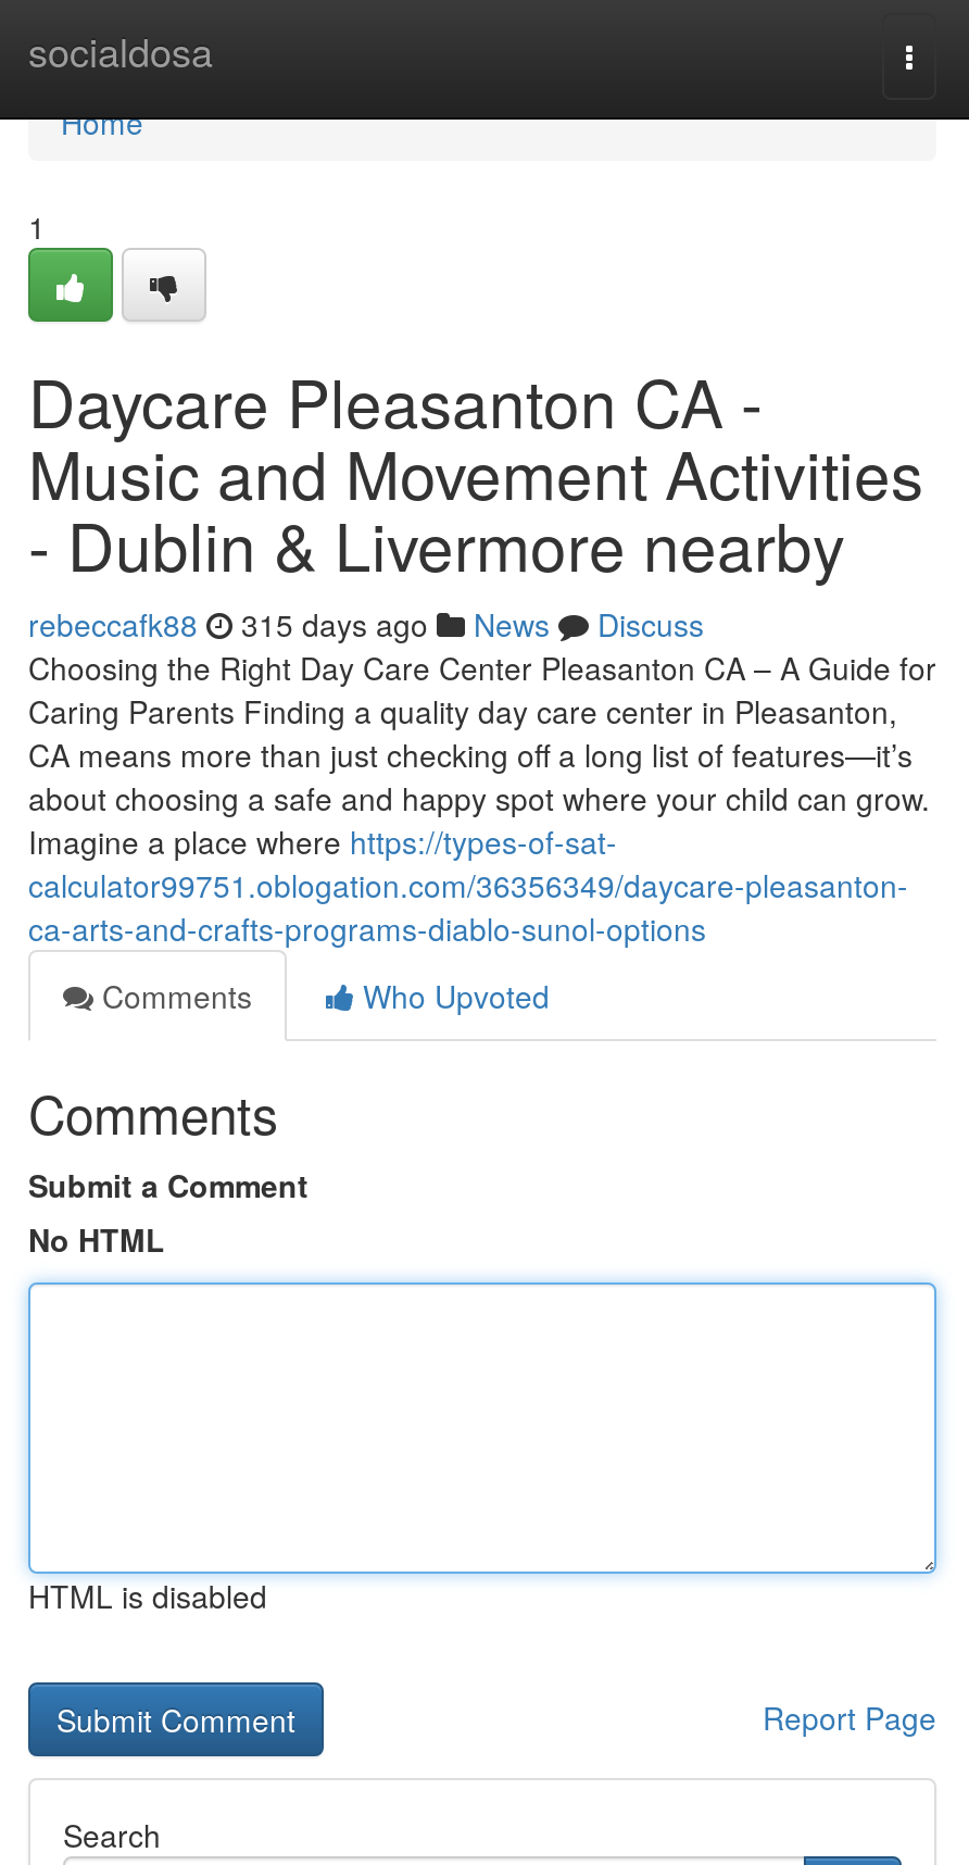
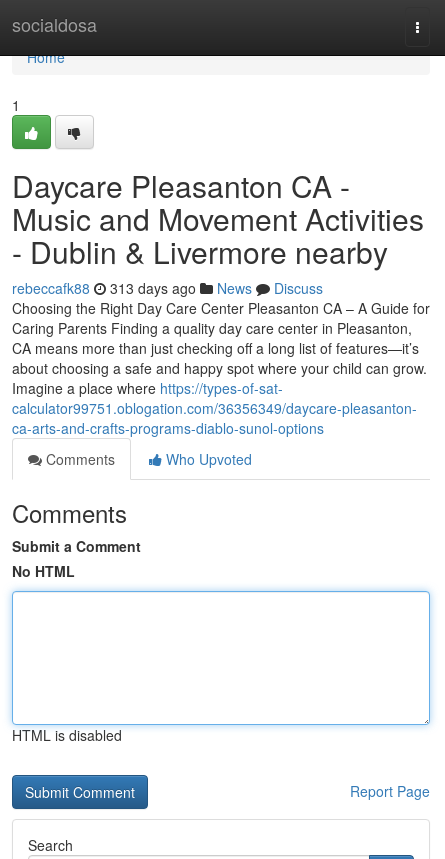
[28,602,704,646] rebeccafk88 315 days ago News Discuss -> [12,278,323,298] rebeccafk88 313 days ago News Discuss

